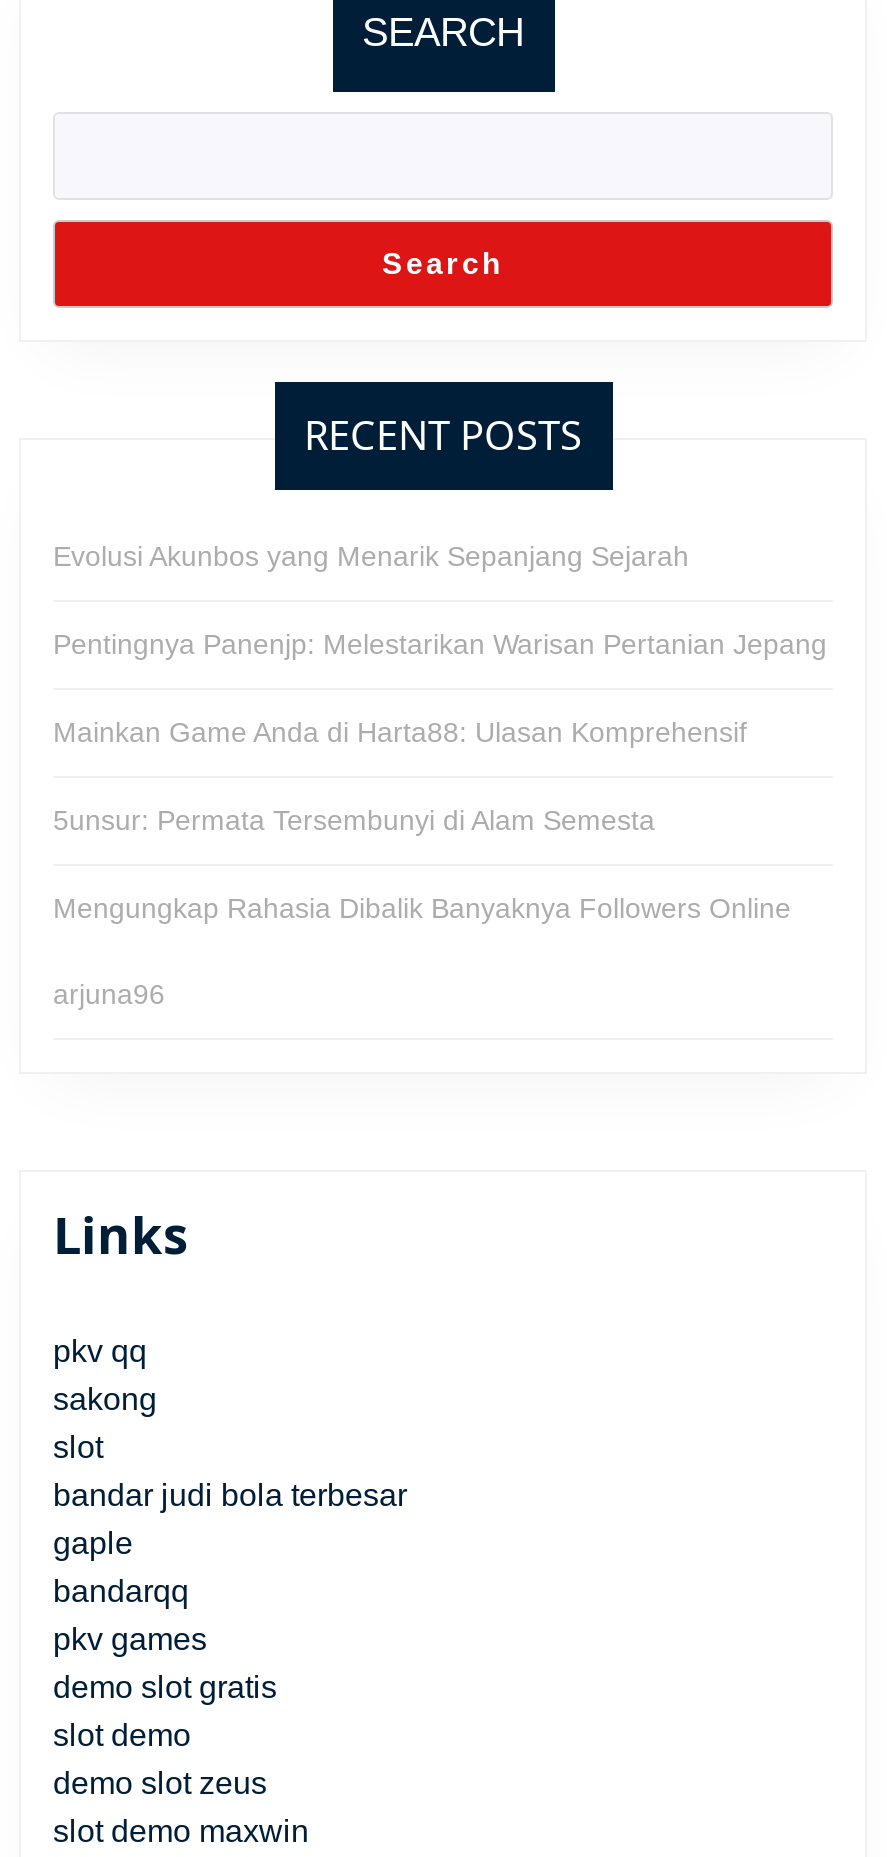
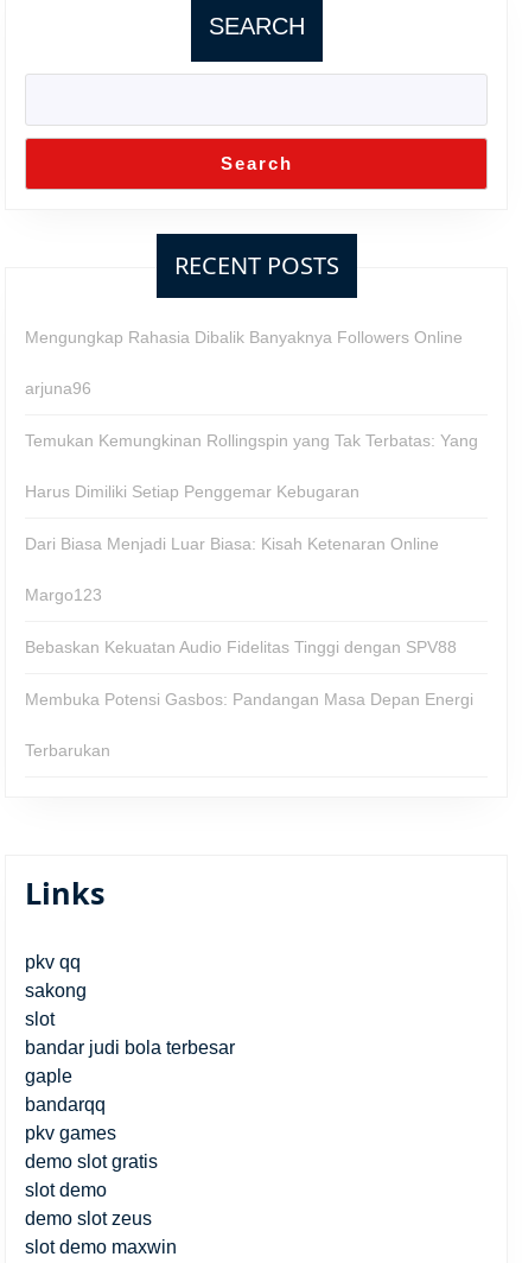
[53,539,827,835] Evolusi Akunbos yang Menarik Sepanjang Sejarah | Pentingnya Panenjp: Melestarikan Warisan Pertanian Jepang | Mainkan Game Anda di Harta88: Ulasan Komprehensif | 5unsur: Permata Tersembunyi di Alam Semesta -> none
moved [53,891,791,1009] -> [25,327,463,397]: Mengungkap Rahasia Dibalik Banyaknya Followers Online | arjuna96
none -> [25,430,478,759] Temukan Kemungkinan Rollingspin yang Tak Terbatas: Yang | Harus Dimiliki Setiap Penggemar Kebugaran | Dari Biasa Menjadi Luar Biasa: Kisah Ketenaran Online | Margo123 | Bebaskan Kekuatan Audio Fidelitas Tinggi dengan SPV88 | Membuka Potensi Gasbos: Pandangan Masa Depan Energi | Terbarukan

